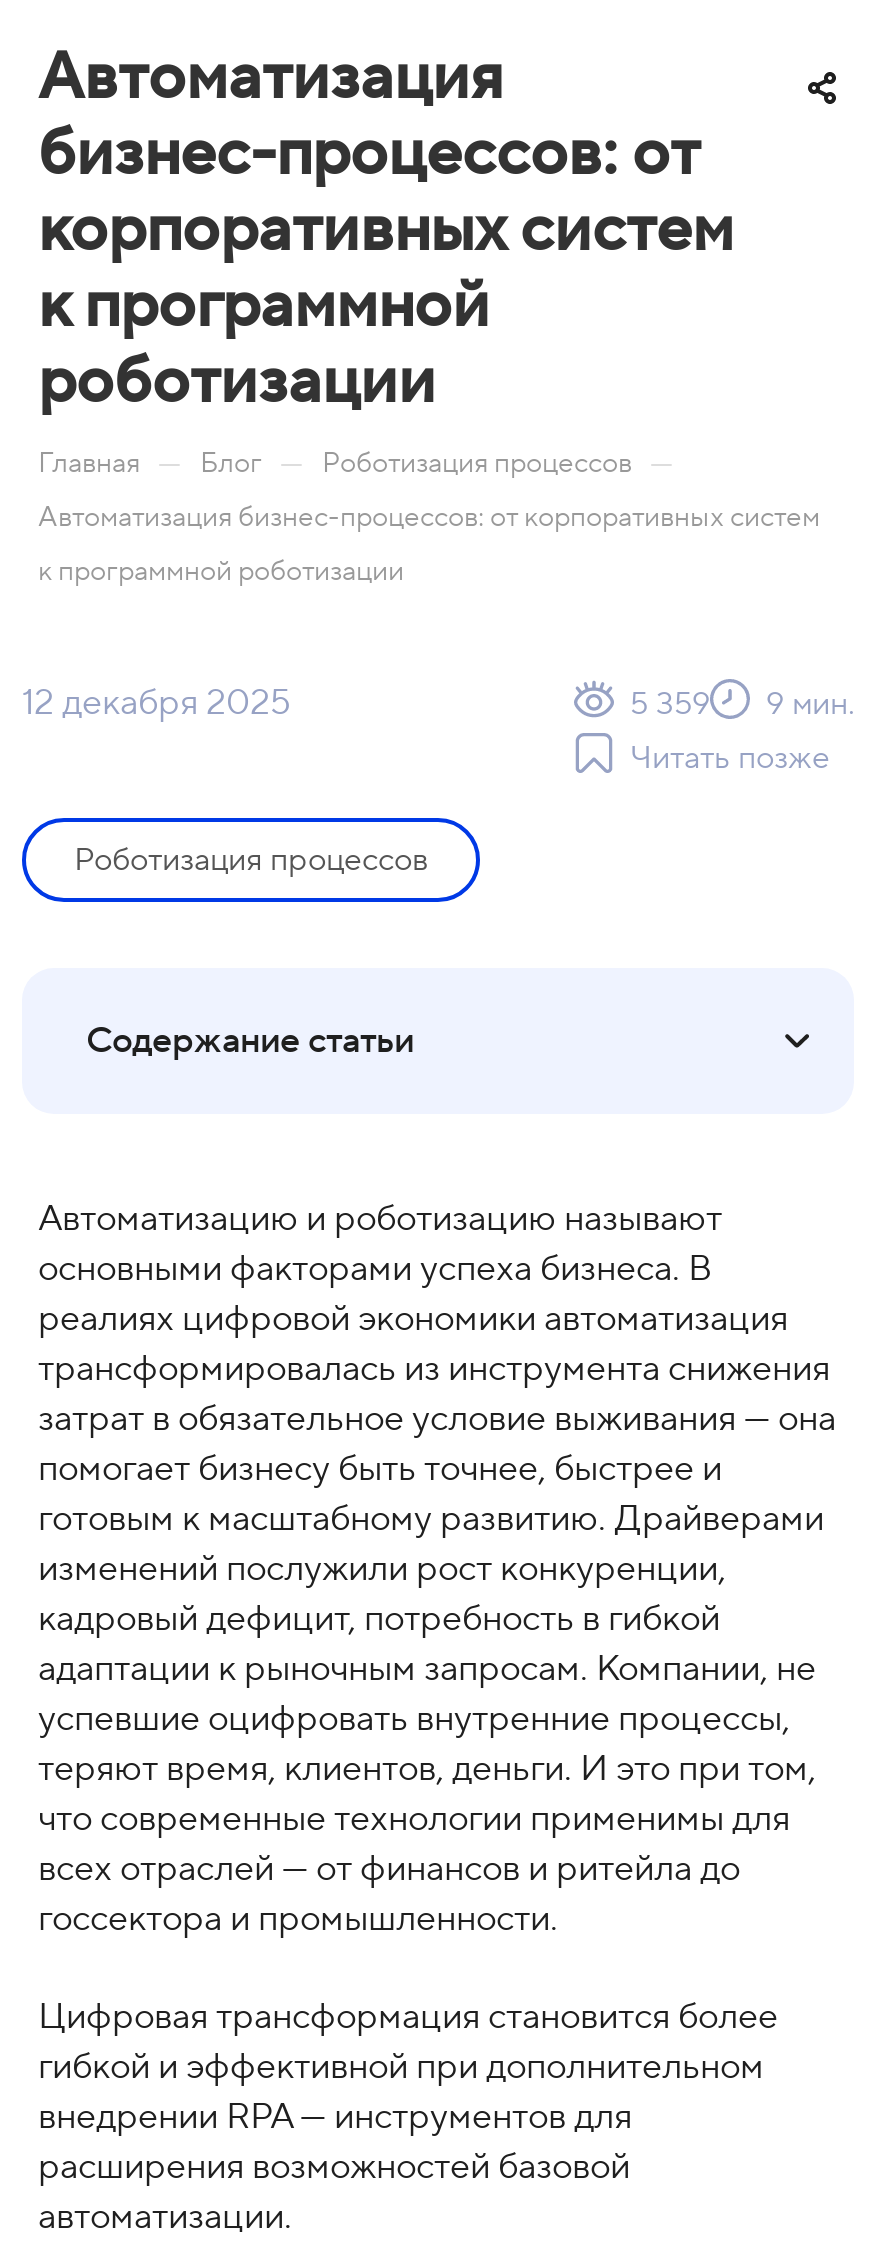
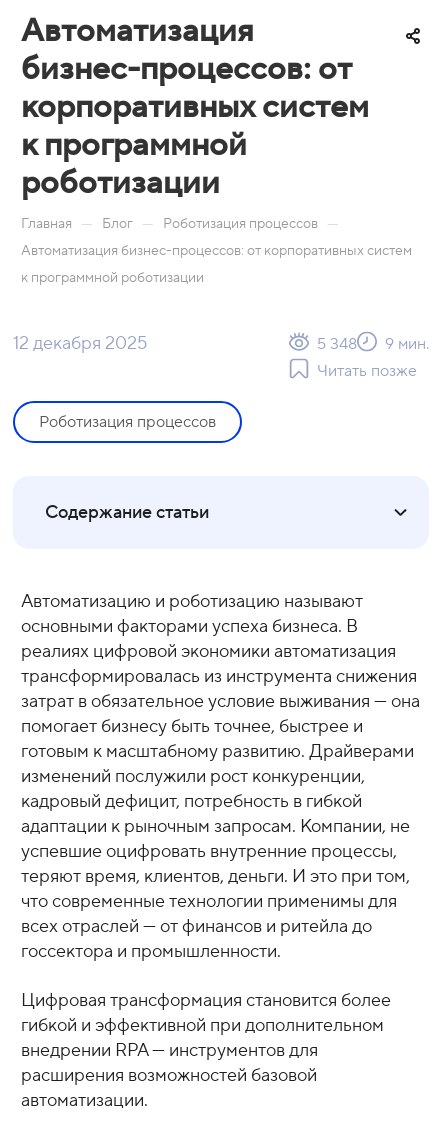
[630,684,710,724] 5 359 -> [317,334,357,354] 5 348

